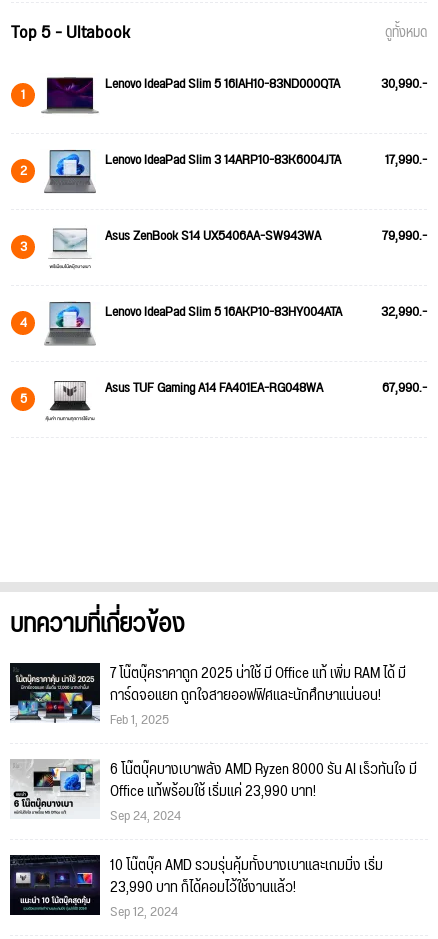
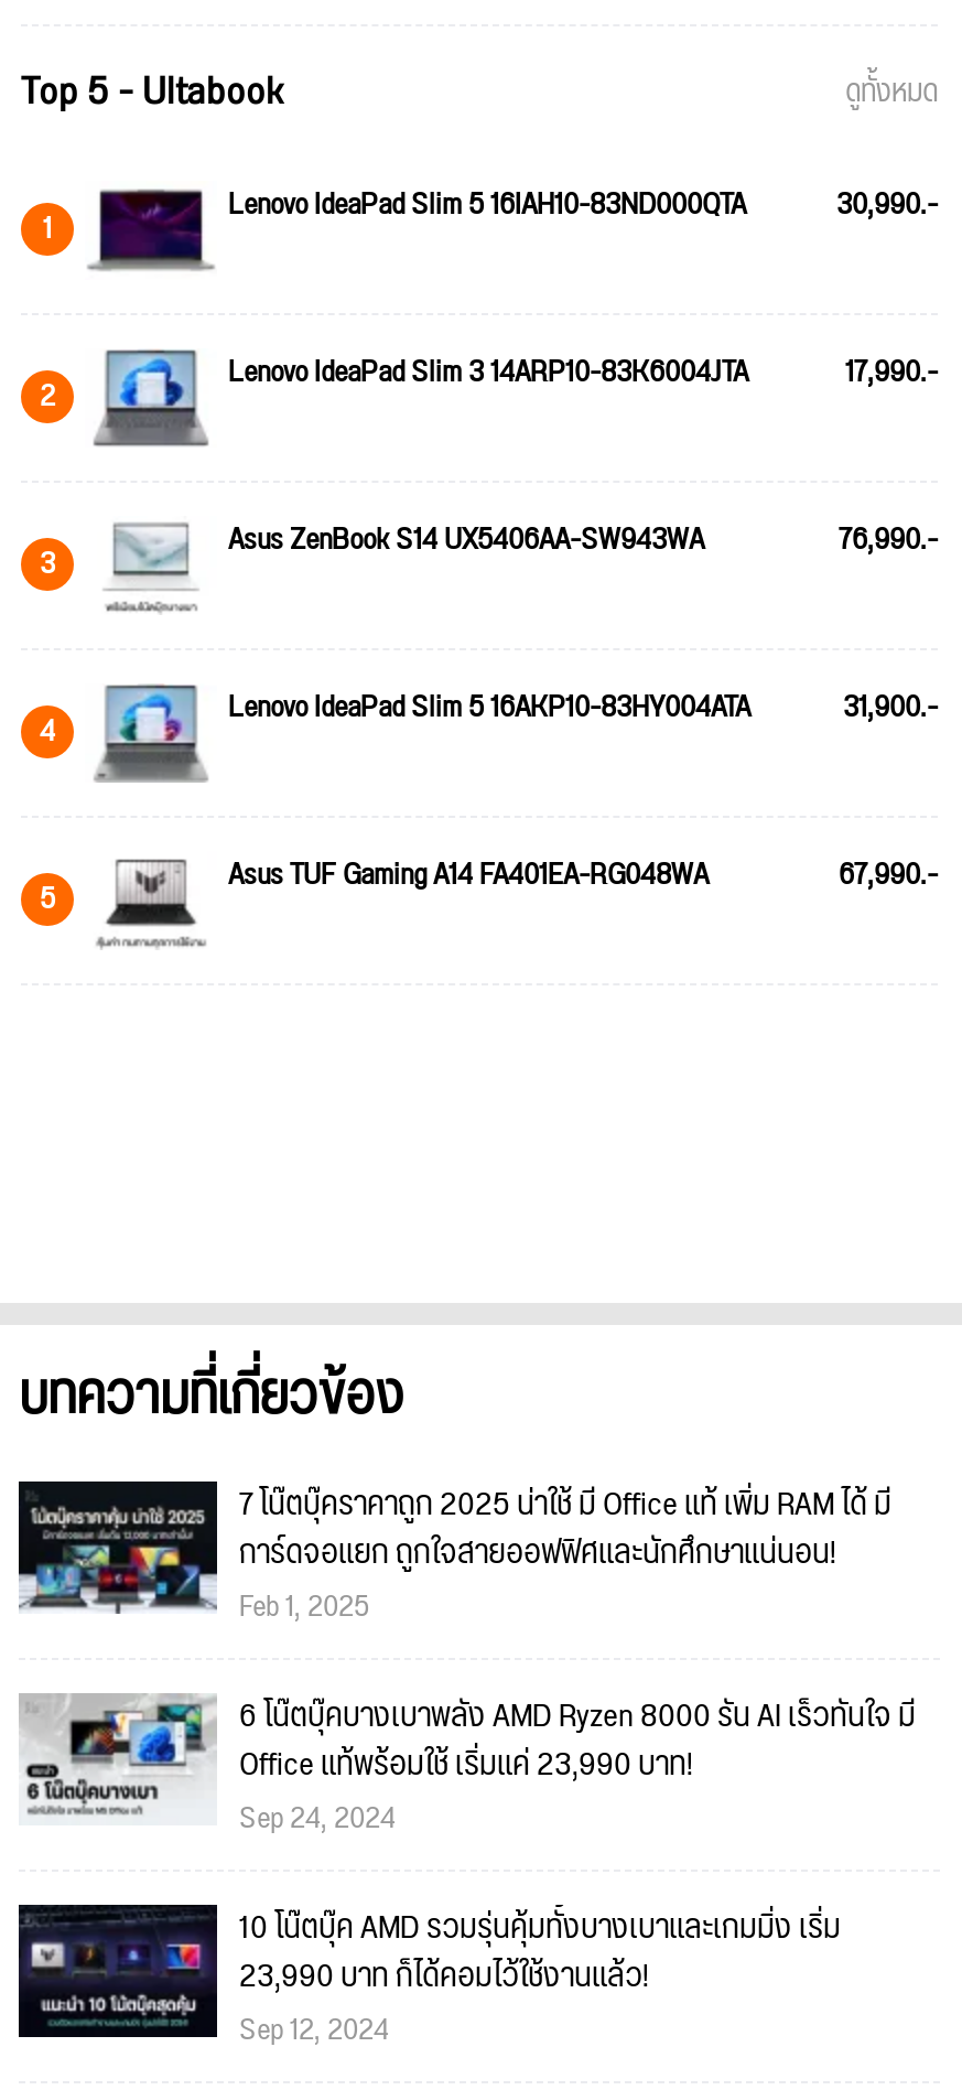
[382,223,427,249] 79,990.- -> [839,511,938,568] 76,990.-
[105,299,427,325] Lenovo IdeaPad Slim 5 16AKP10-83HY004ATA 32,990.- -> [228,678,938,736] Lenovo IdeaPad Slim 5 16AKP10-83HY004ATA 31,900.-

